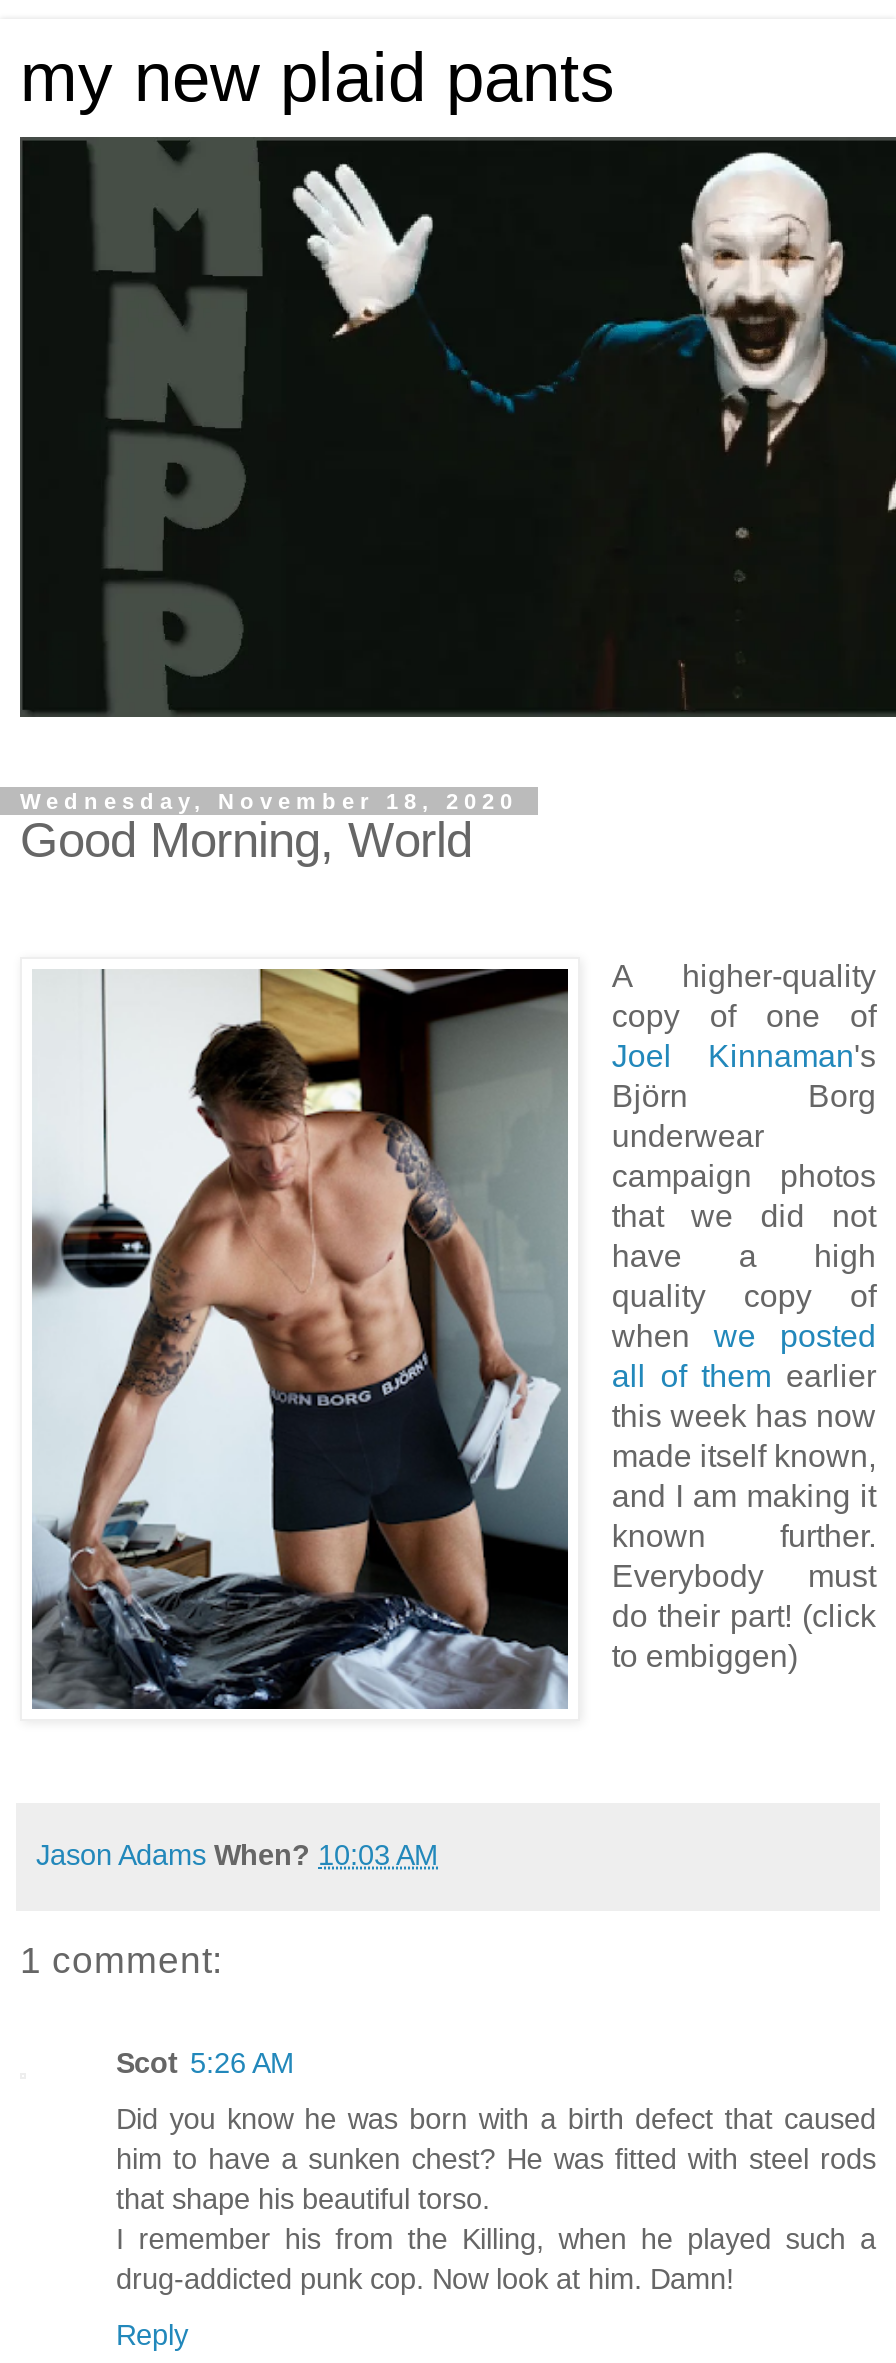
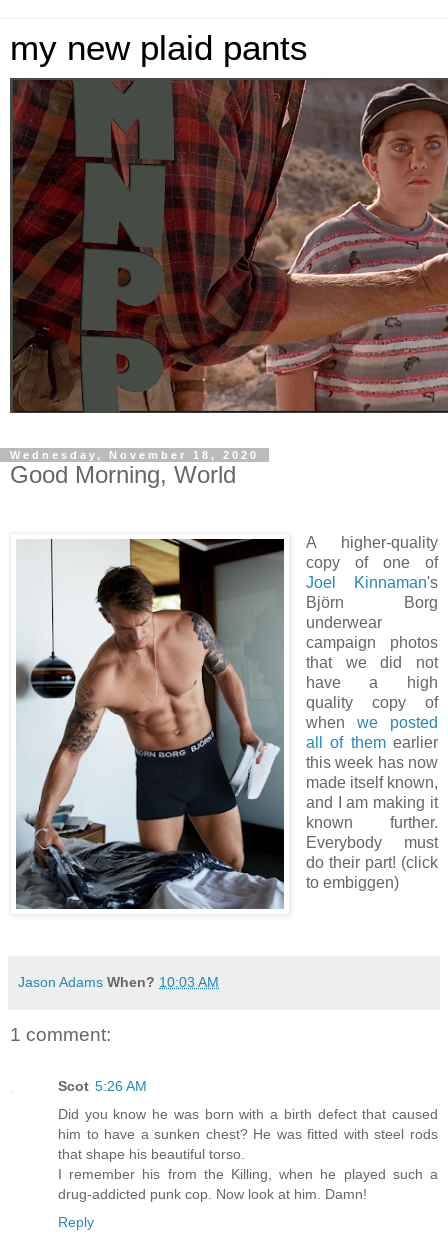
[24,139,890,715] [image] -> [11,79,445,412] [image]

